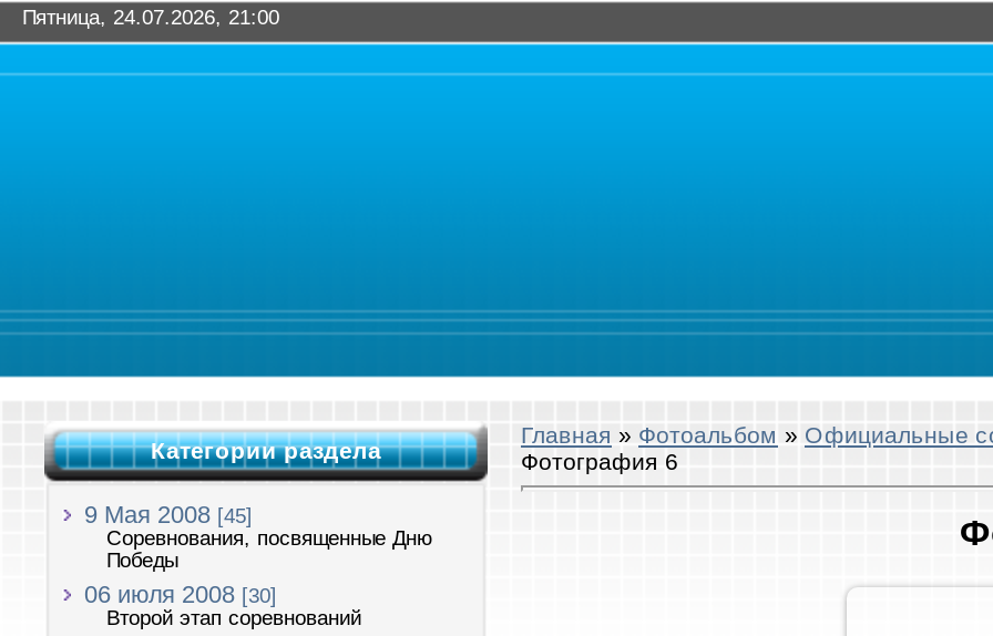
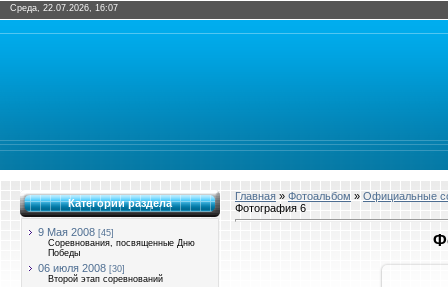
[22,7,279,29] Пятница, 24.07.2026, 21:00 -> [10,3,118,13] Среда, 22.07.2026, 16:07

